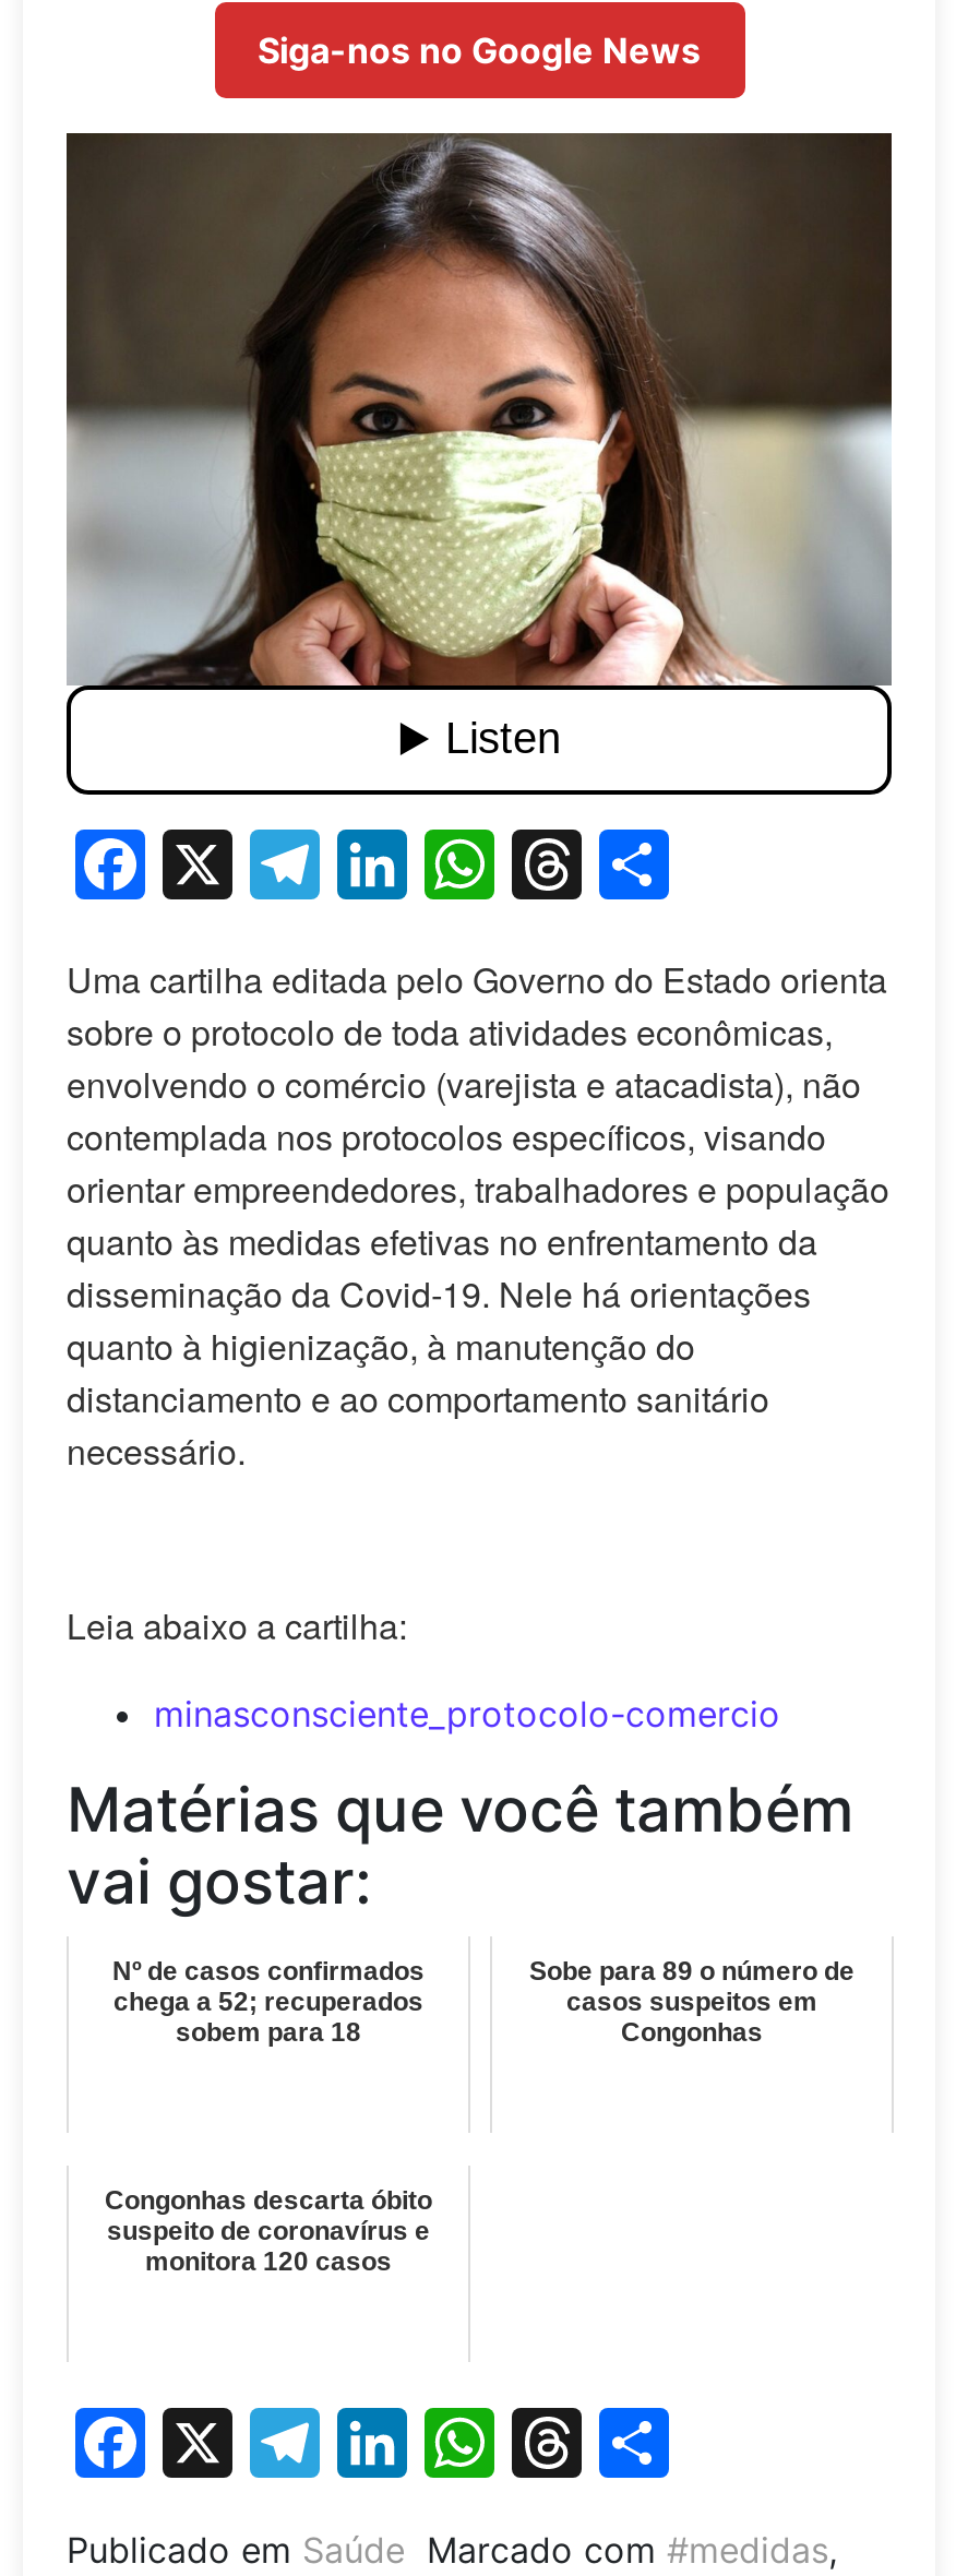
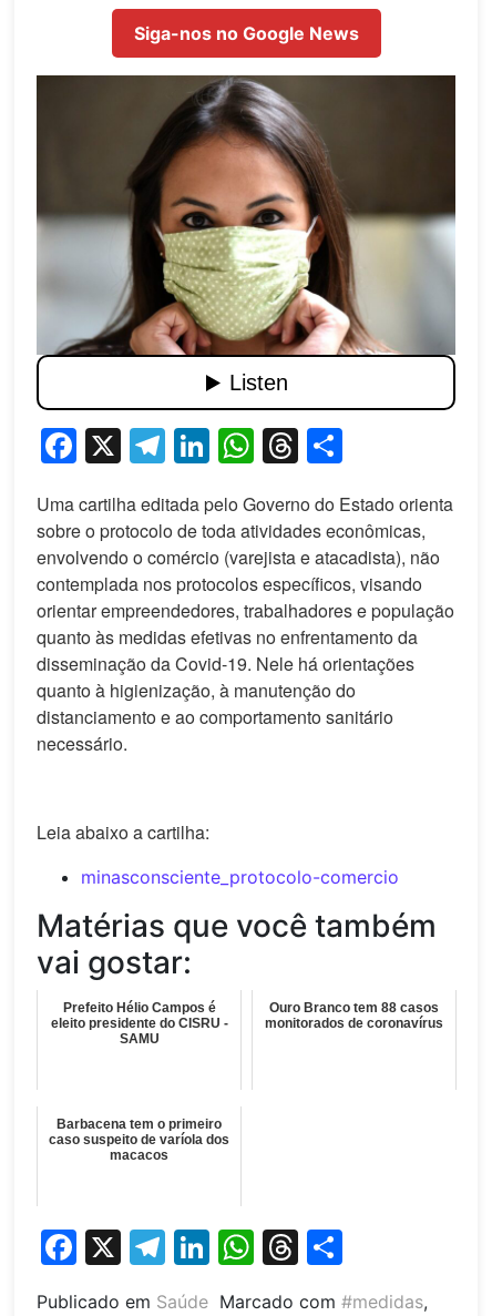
[112,1955,425,2046] Nº de casos confirmados | chega a 52; recuperados | sobem para 18 -> [50,1000,228,1047] Prefeito Hélio Campos é | eleito presidente do CISRU - | SAMU
[529,1955,855,2046] Sobe para 89 o número de | casos suspeitos em | Congonhas -> [265,1000,443,1031] Ouro Branco tem 88 casos | monitorados de coronavírus
[105,2184,432,2276] Congonhas descarta óbito | suspeito de coronavírus e | monitora 120 casos -> [49,1117,229,1163] Barbacena tem o primeiro | caso suspeito de varíola dos | macacos

